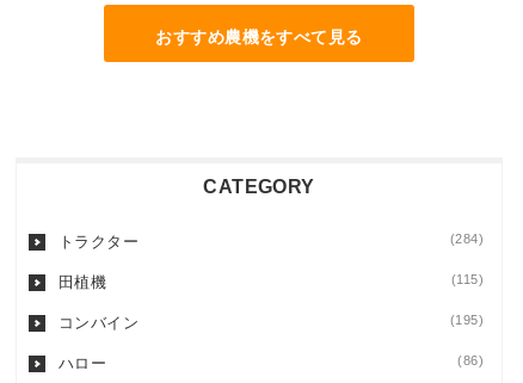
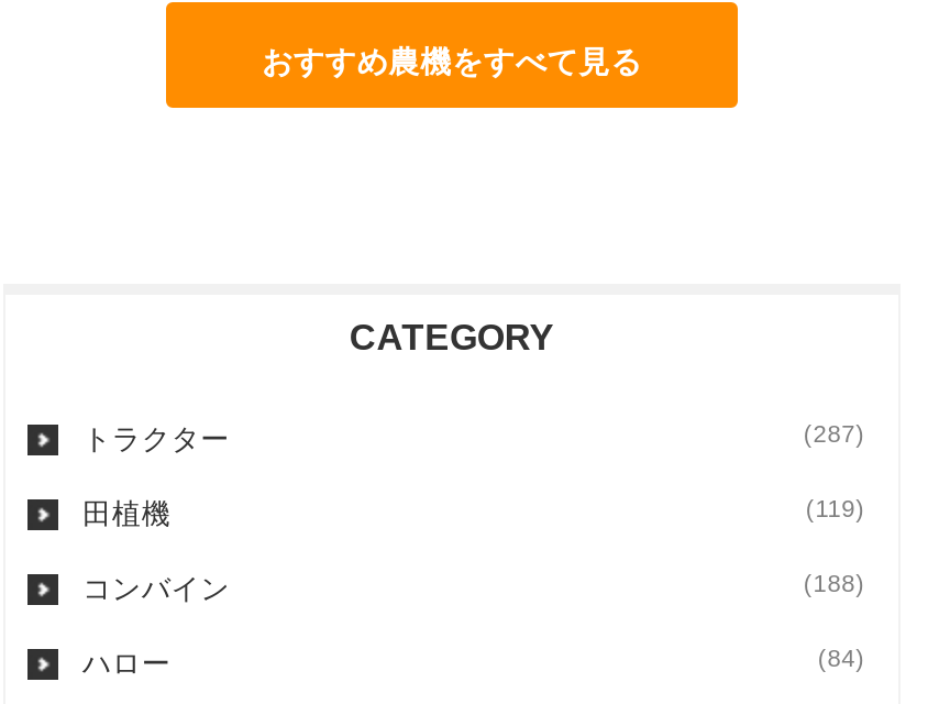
[450,231,484,246] (284) -> [804,420,865,447] (287)
[451,272,484,286] (115) -> [806,495,865,521] (119)
[450,313,484,327] (195) -> [804,570,865,596] (188)
[458,353,484,367] (86) -> [818,645,865,671] (84)

